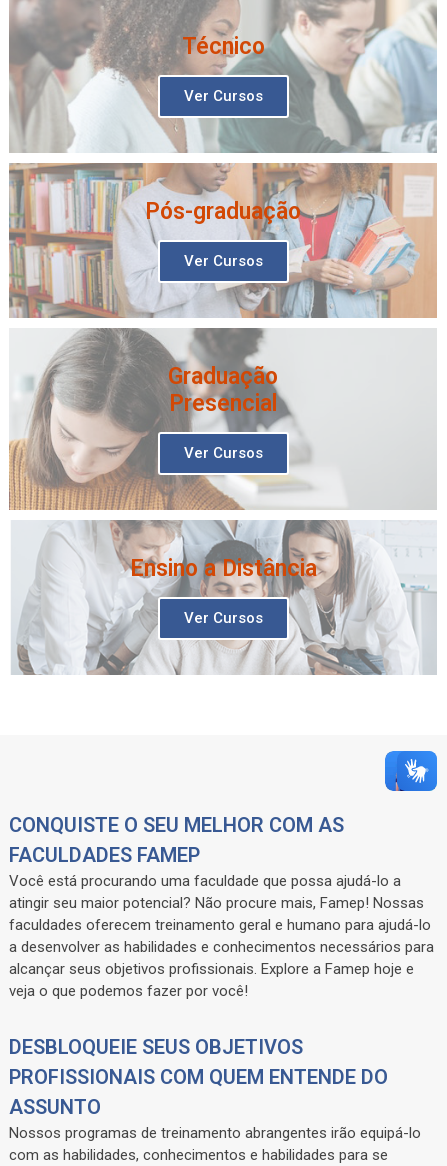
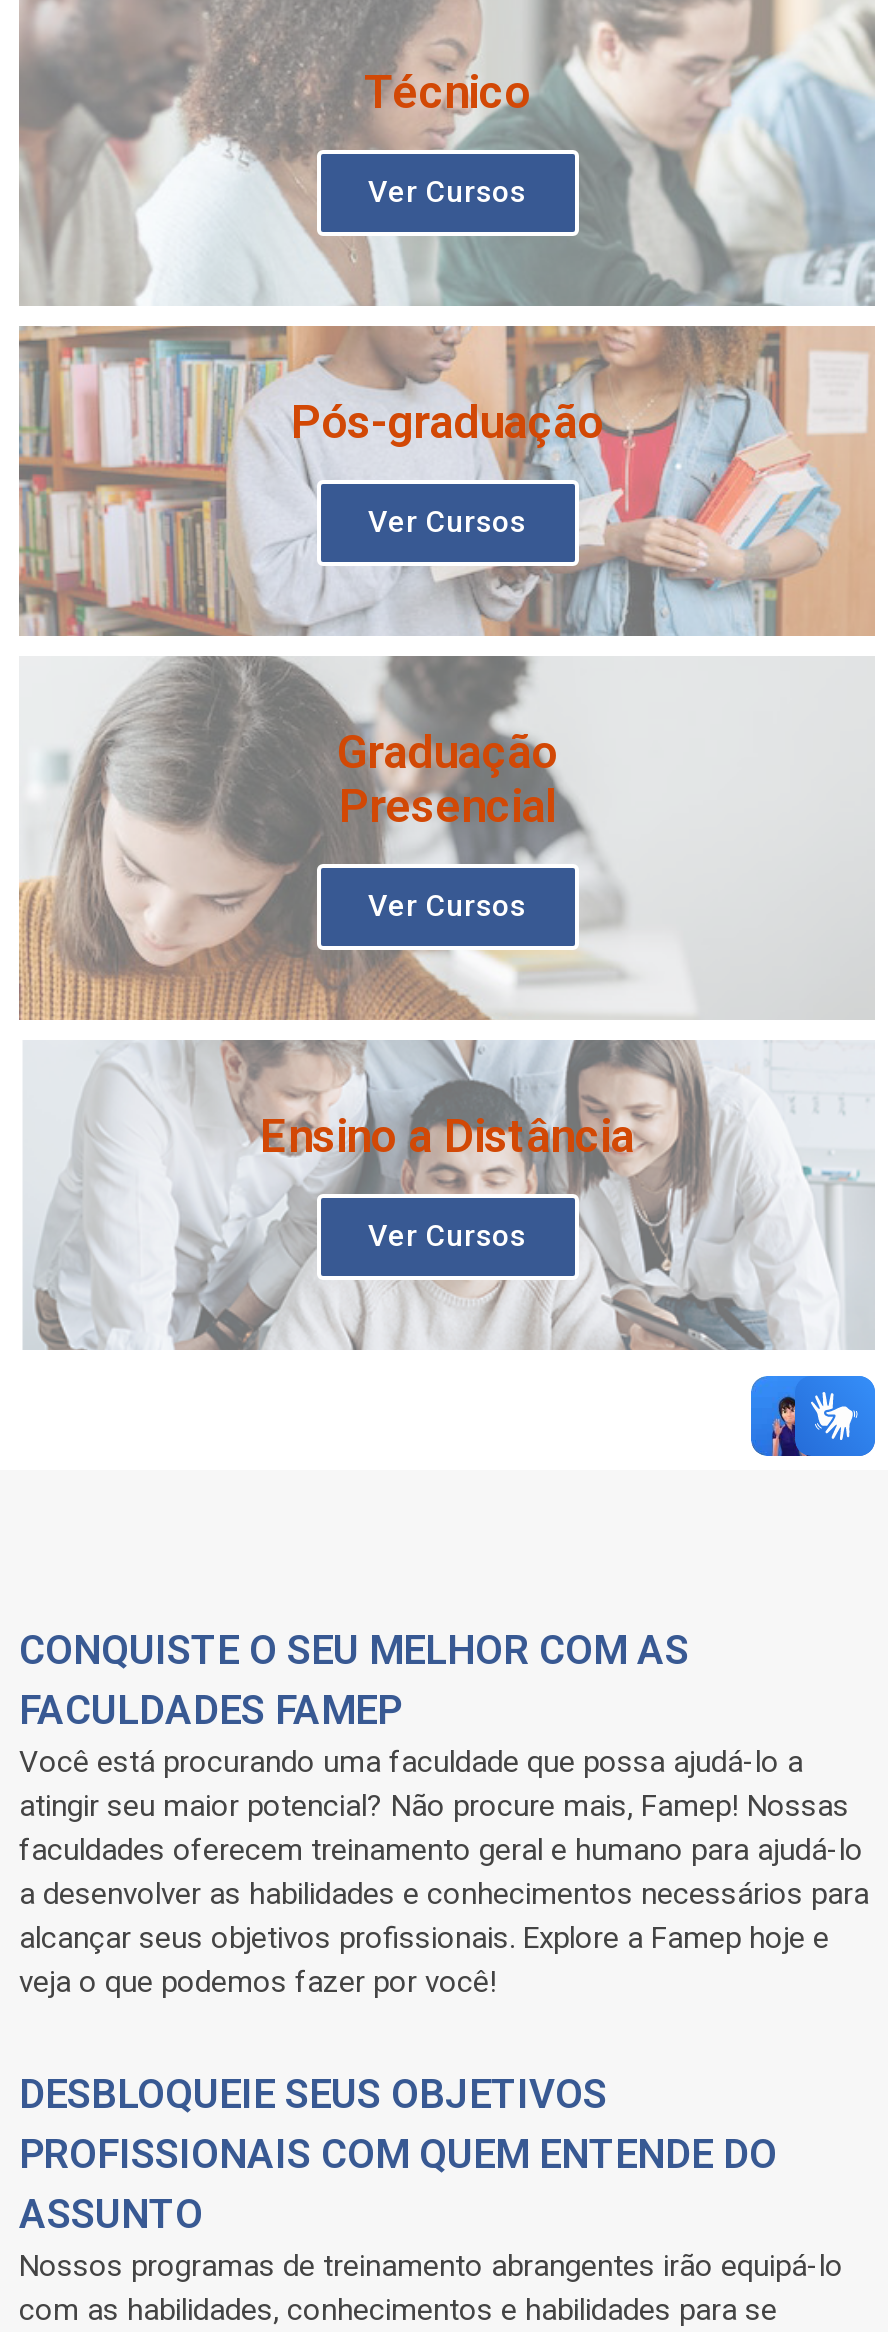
none -> [749,1374,877,1458] [image]
[384,750,438,792] [image] -> none

